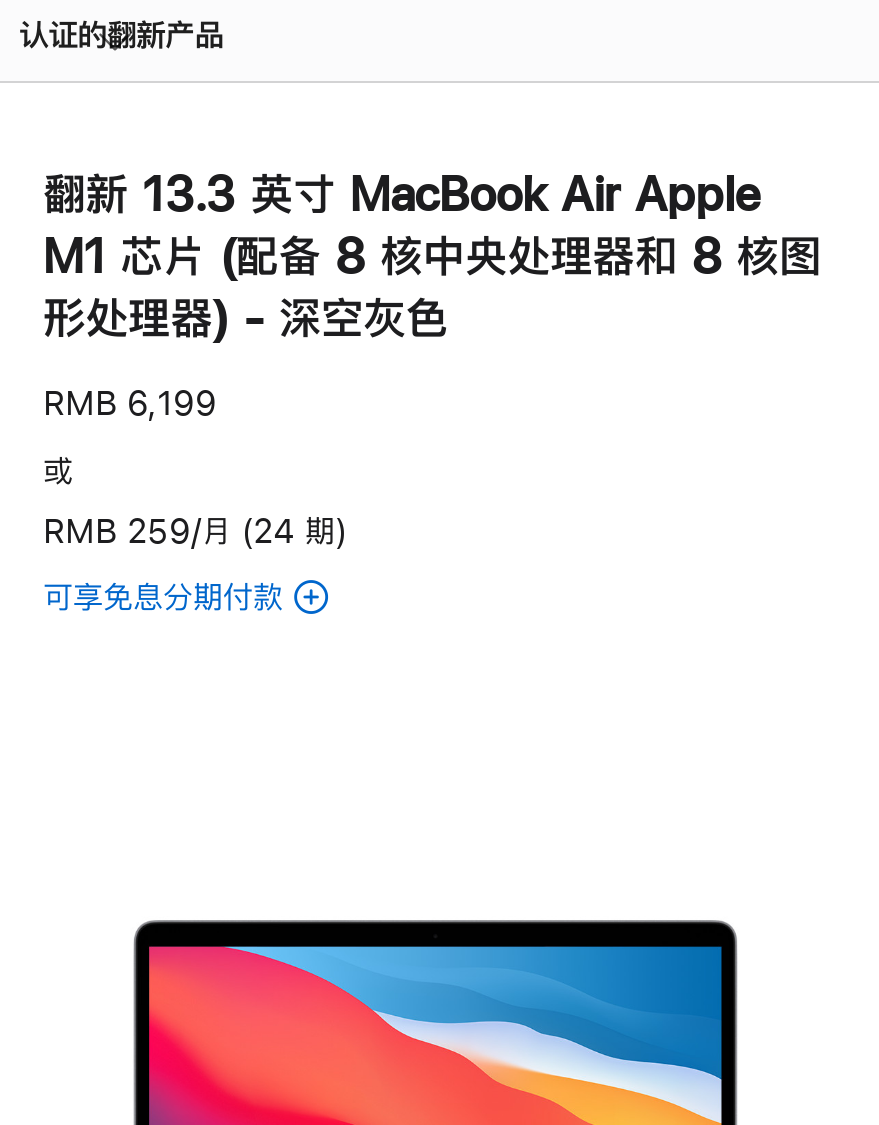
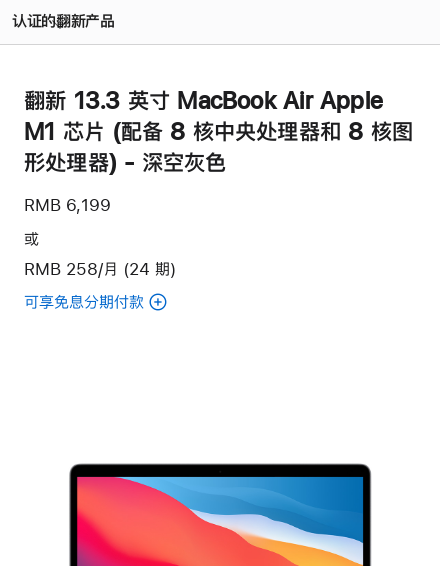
[43,513,347,547] RMB 259/月 (24 期) -> [24,260,176,277] RMB 258/月 (24 期)

